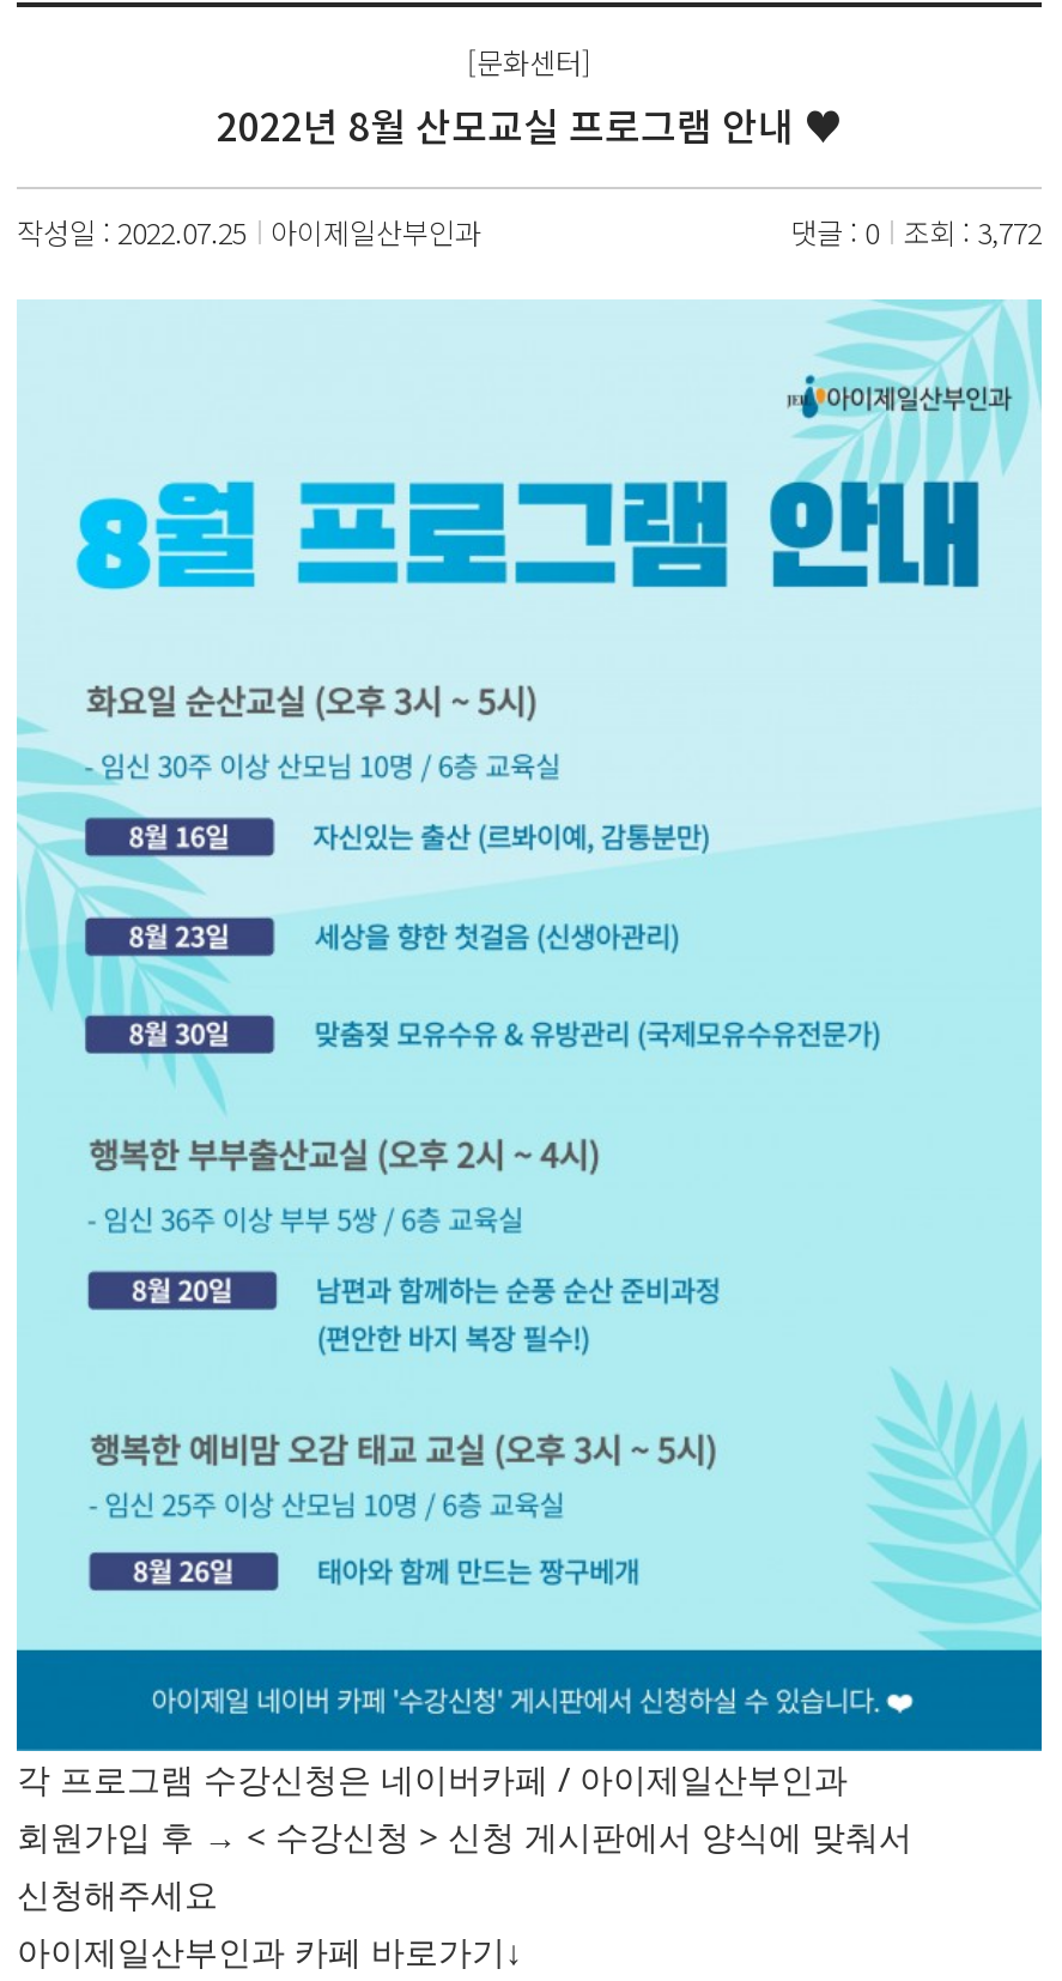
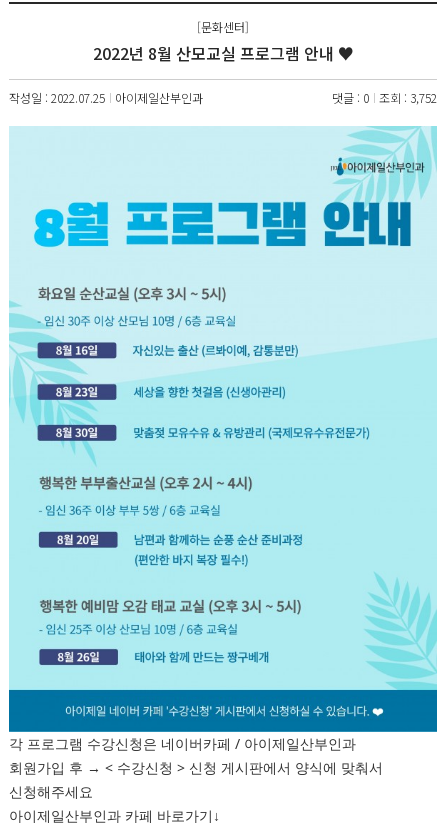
[790,211,1042,252] 댓글 : 0 조회 : 3,772 -> [332,89,437,106] 댓글 : 0 조회 : 3,752

